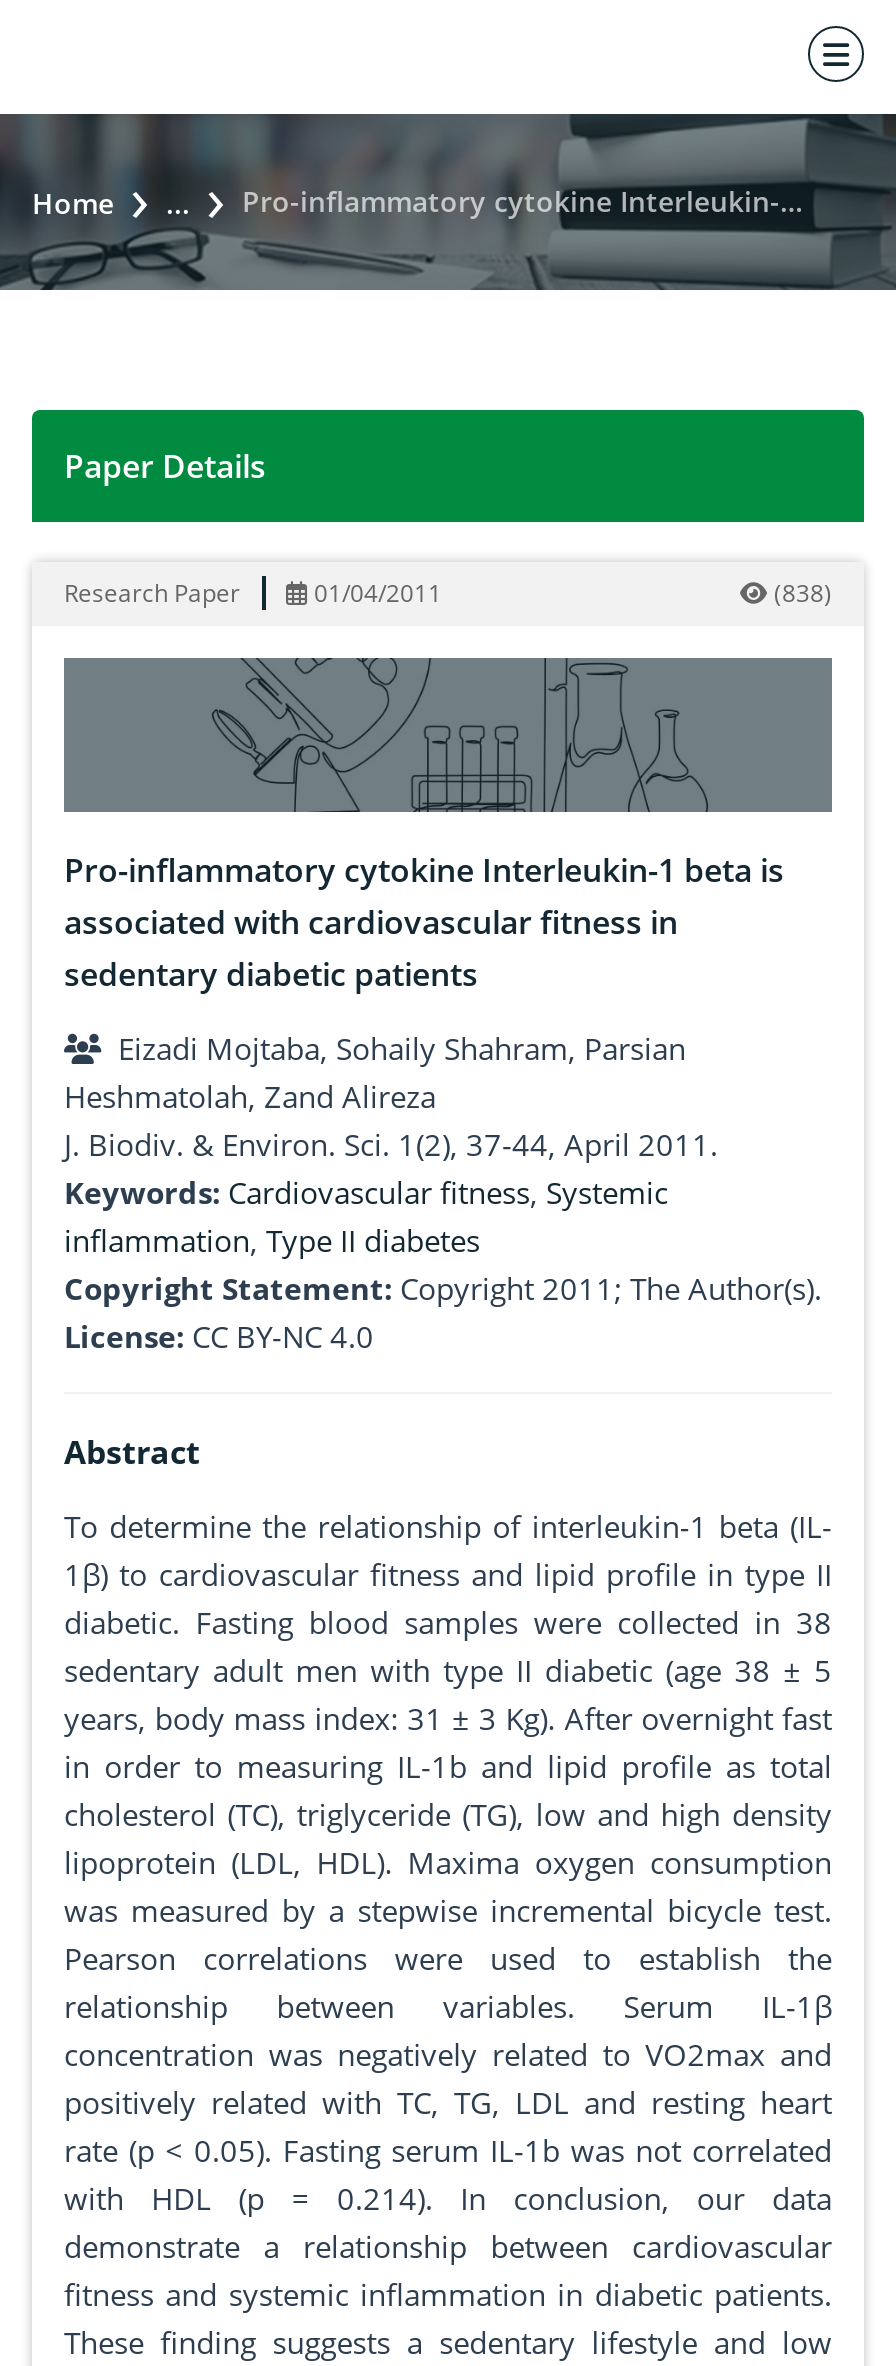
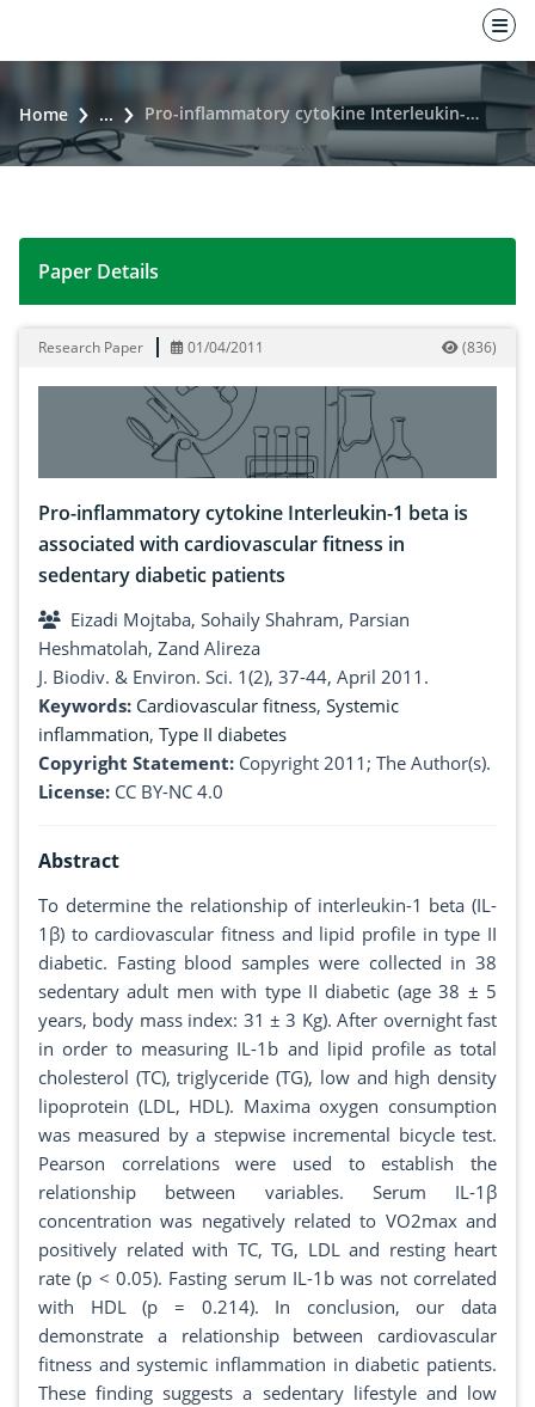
[774,576,832,610] (838) -> [462,337,497,357] (836)

